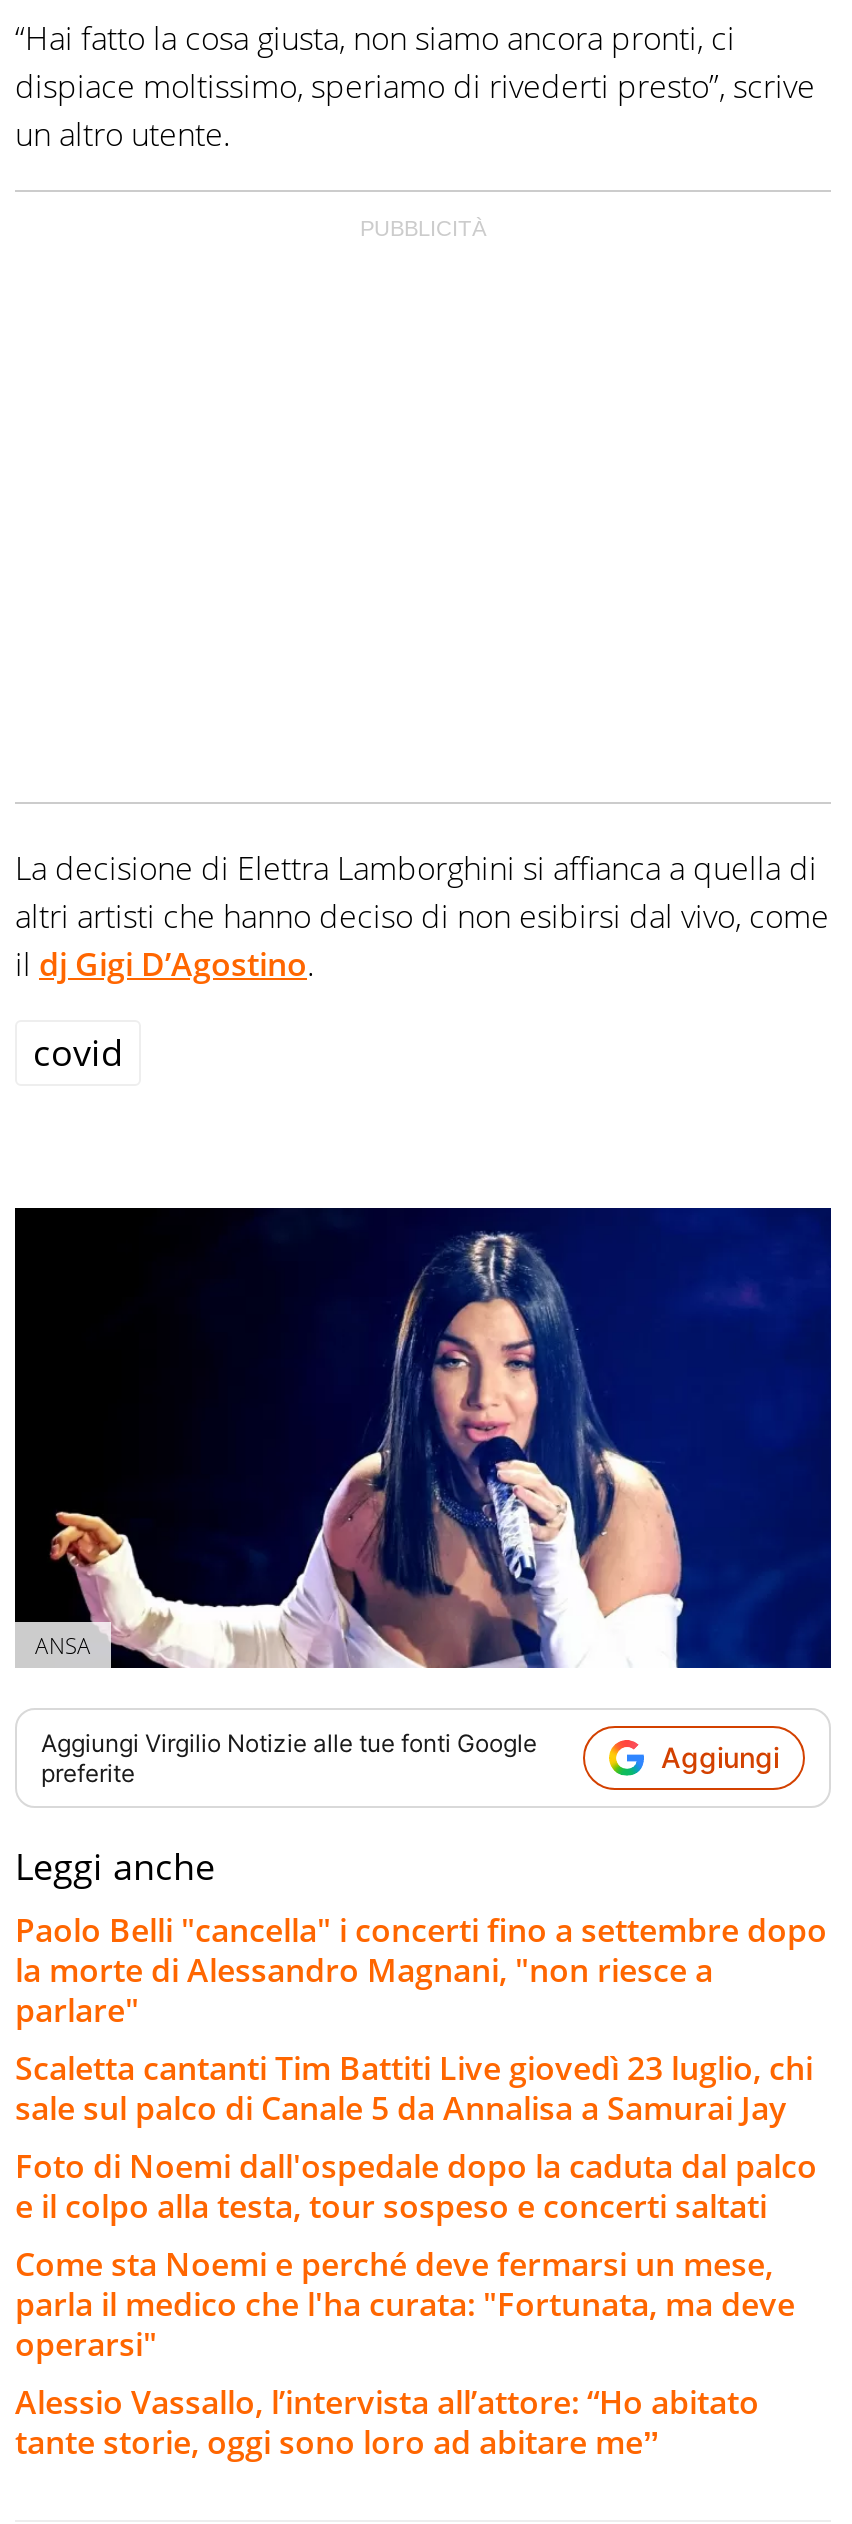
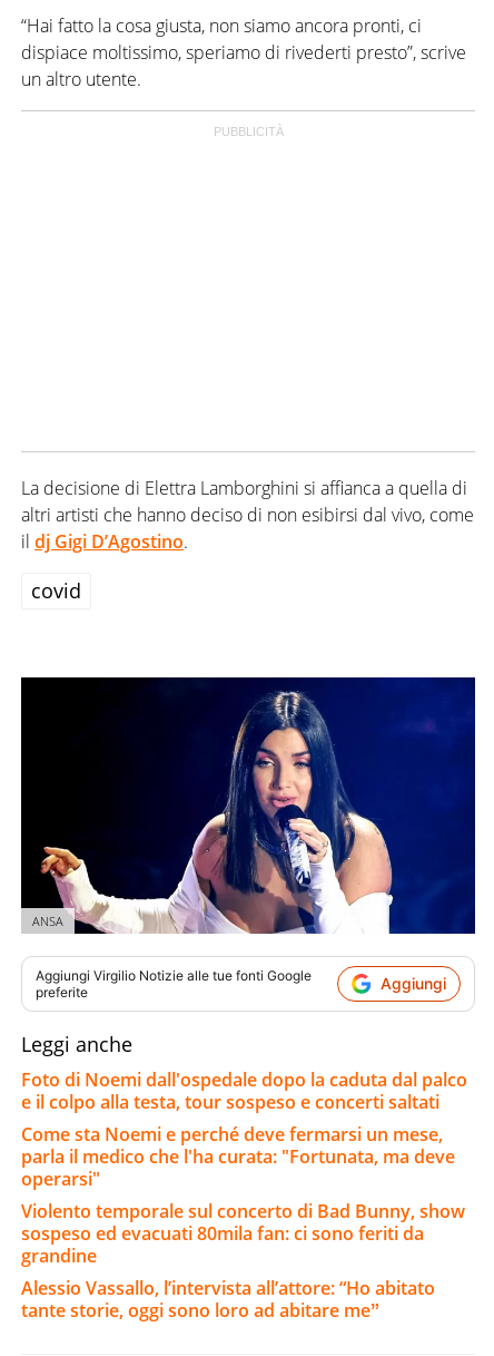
[15,1907,827,2129] Paolo Belli "cancella" i concerti fino a settembre dopo | la morte di Alessandro Magnani, "non riesce a | parlare" | Scaletta cantanti Tim Battiti Live giovedì 23 luglio, chi | sale sul palco di Canale 5 da Annalisa a Samurai Jay -> none
moved [15,2143,817,2365] -> [21,1067,467,1191]: Foto di Noemi dall'ospedale dopo la caduta dal palco | e il colpo alla testa, tour sospeso e concerti saltati | Come sta Noemi e perché deve fermarsi un mese, | parla il medico che l'ha curata: "Fortunata, ma deve | operarsi"
none -> [21,1198,465,1267] Violento temporale sul concerto di Bad Bunny, show | sospeso ed evacuati 80mila fan: ci sono feriti da | grandine

